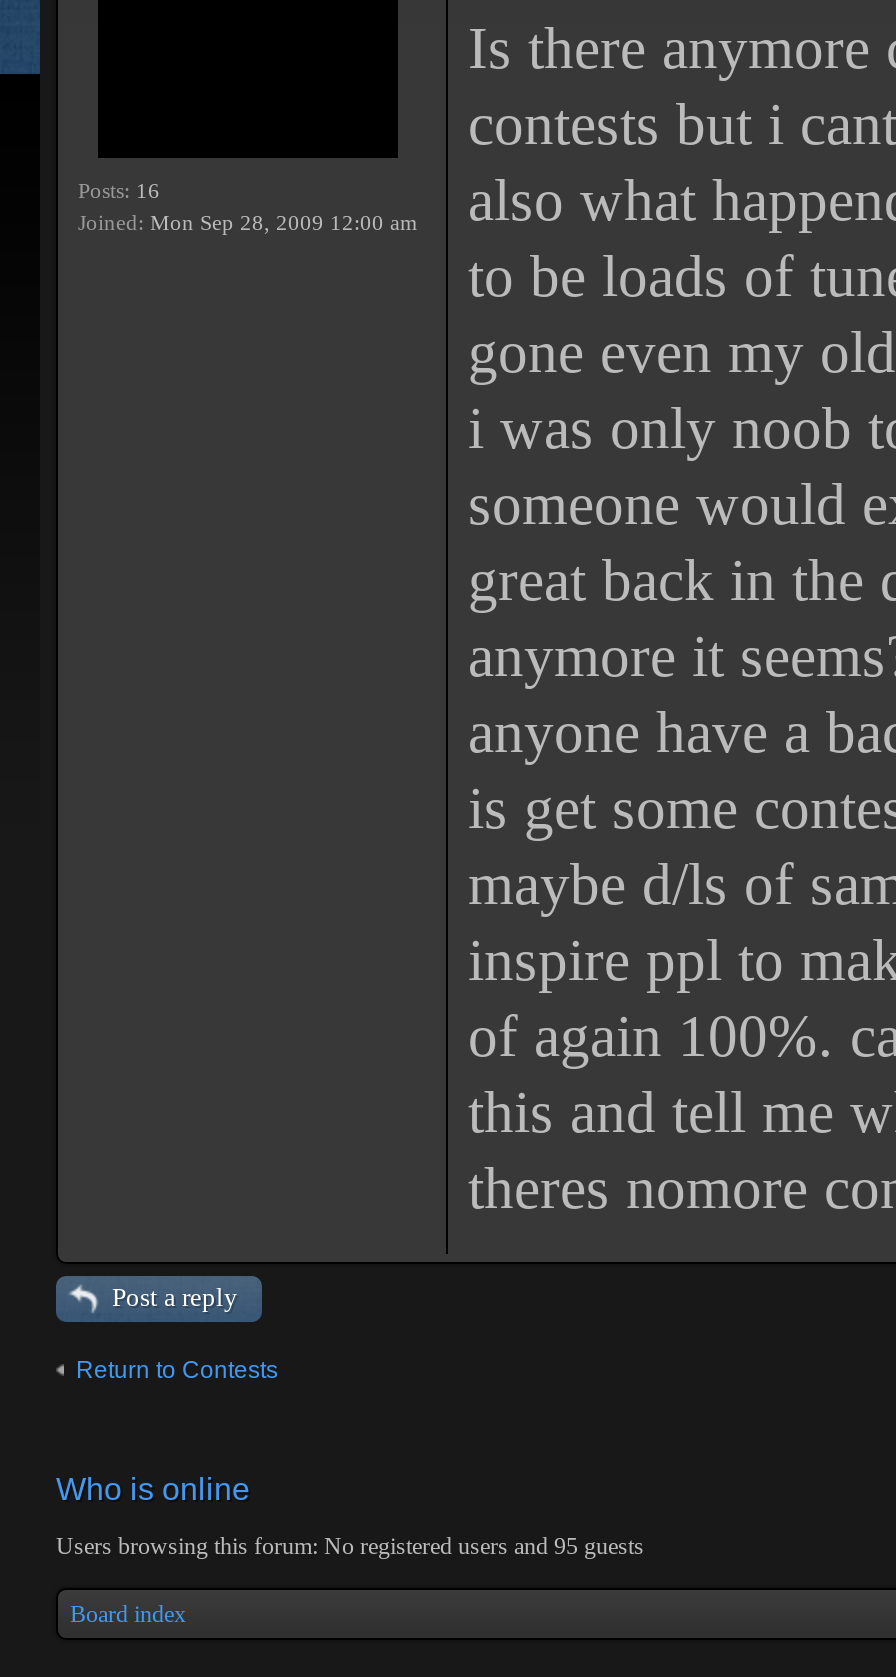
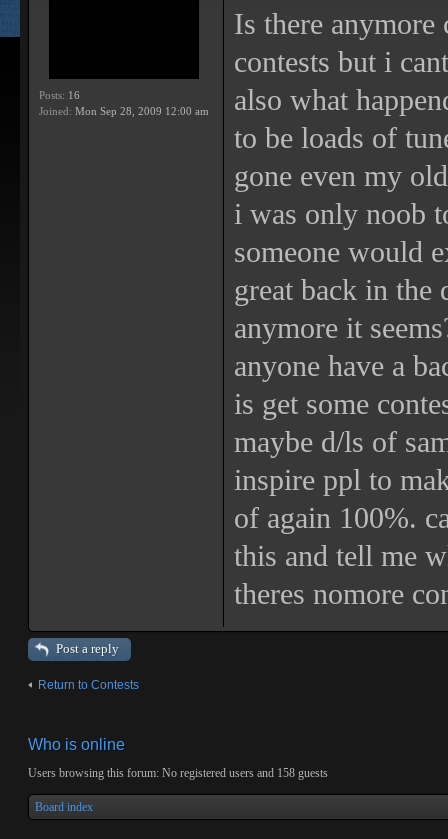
[56,1532,644,1560] Users browsing this forum: No registered users and 95 guests -> [28,766,328,780] Users browsing this forum: No registered users and 158 guests

